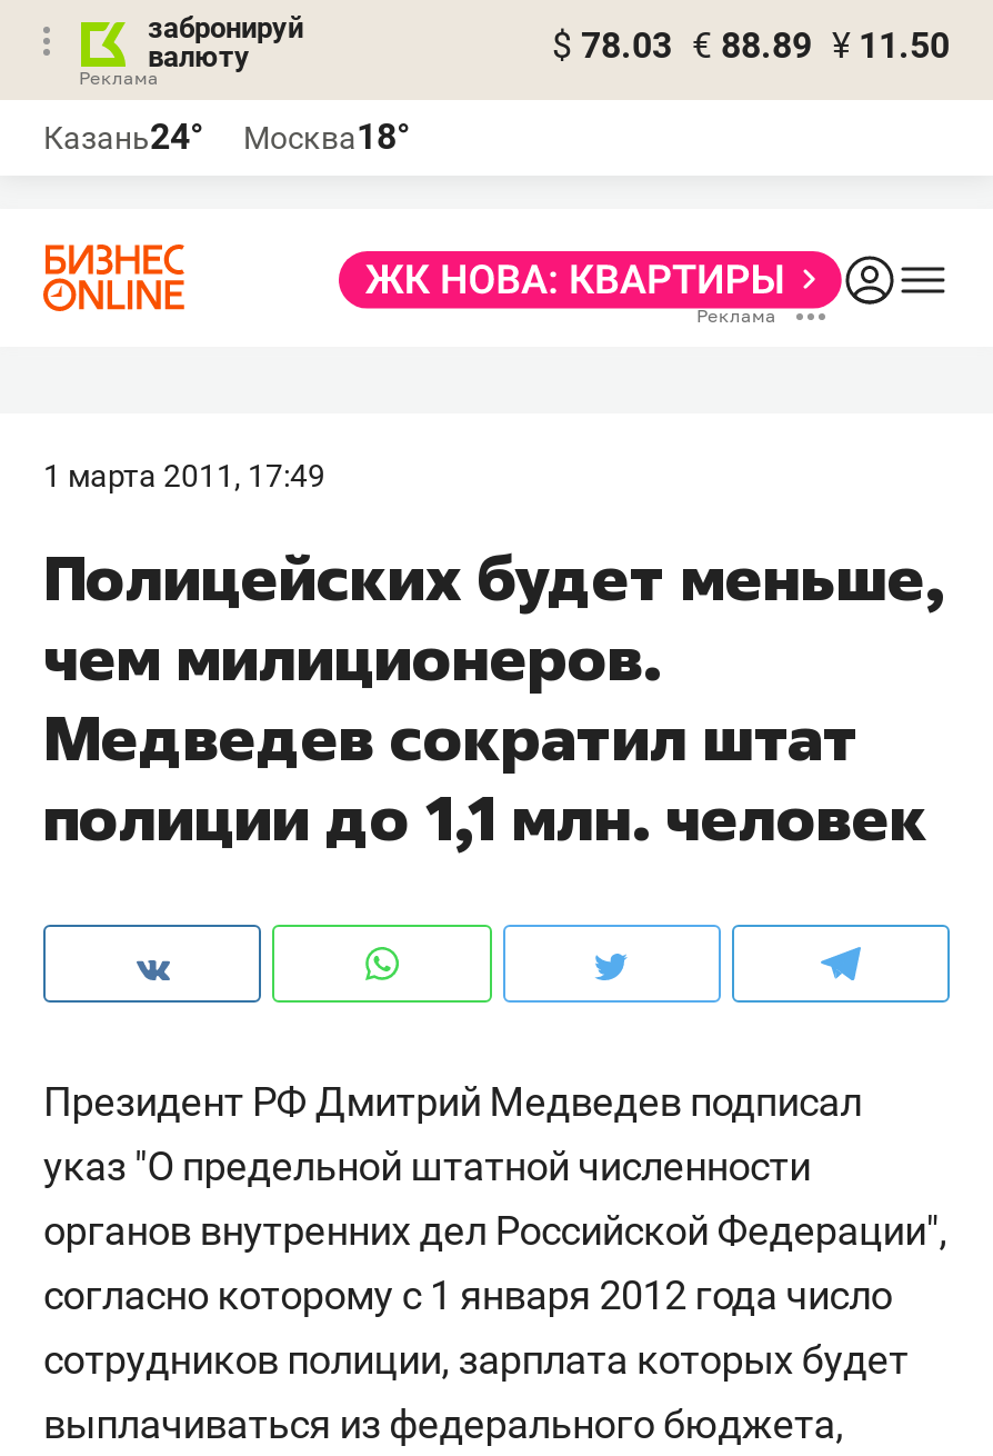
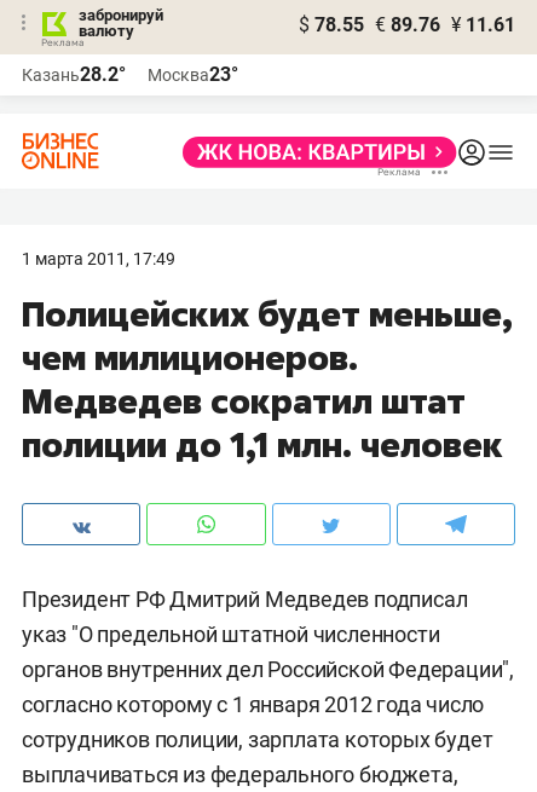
[552,24,950,67] $ 78.03 € 88.89 ¥ 11.50 -> [299,13,515,36] $ 78.55 € 89.76 ¥ 11.61
[43,116,203,158] Казань24° -> [22,63,126,86] Казань28.2°
[243,116,410,158] Москва18° -> [148,63,238,86] Москва23°

